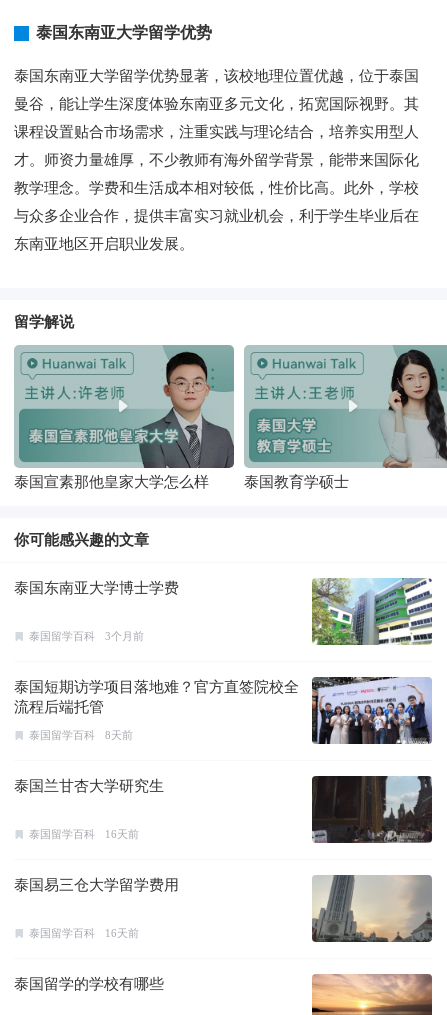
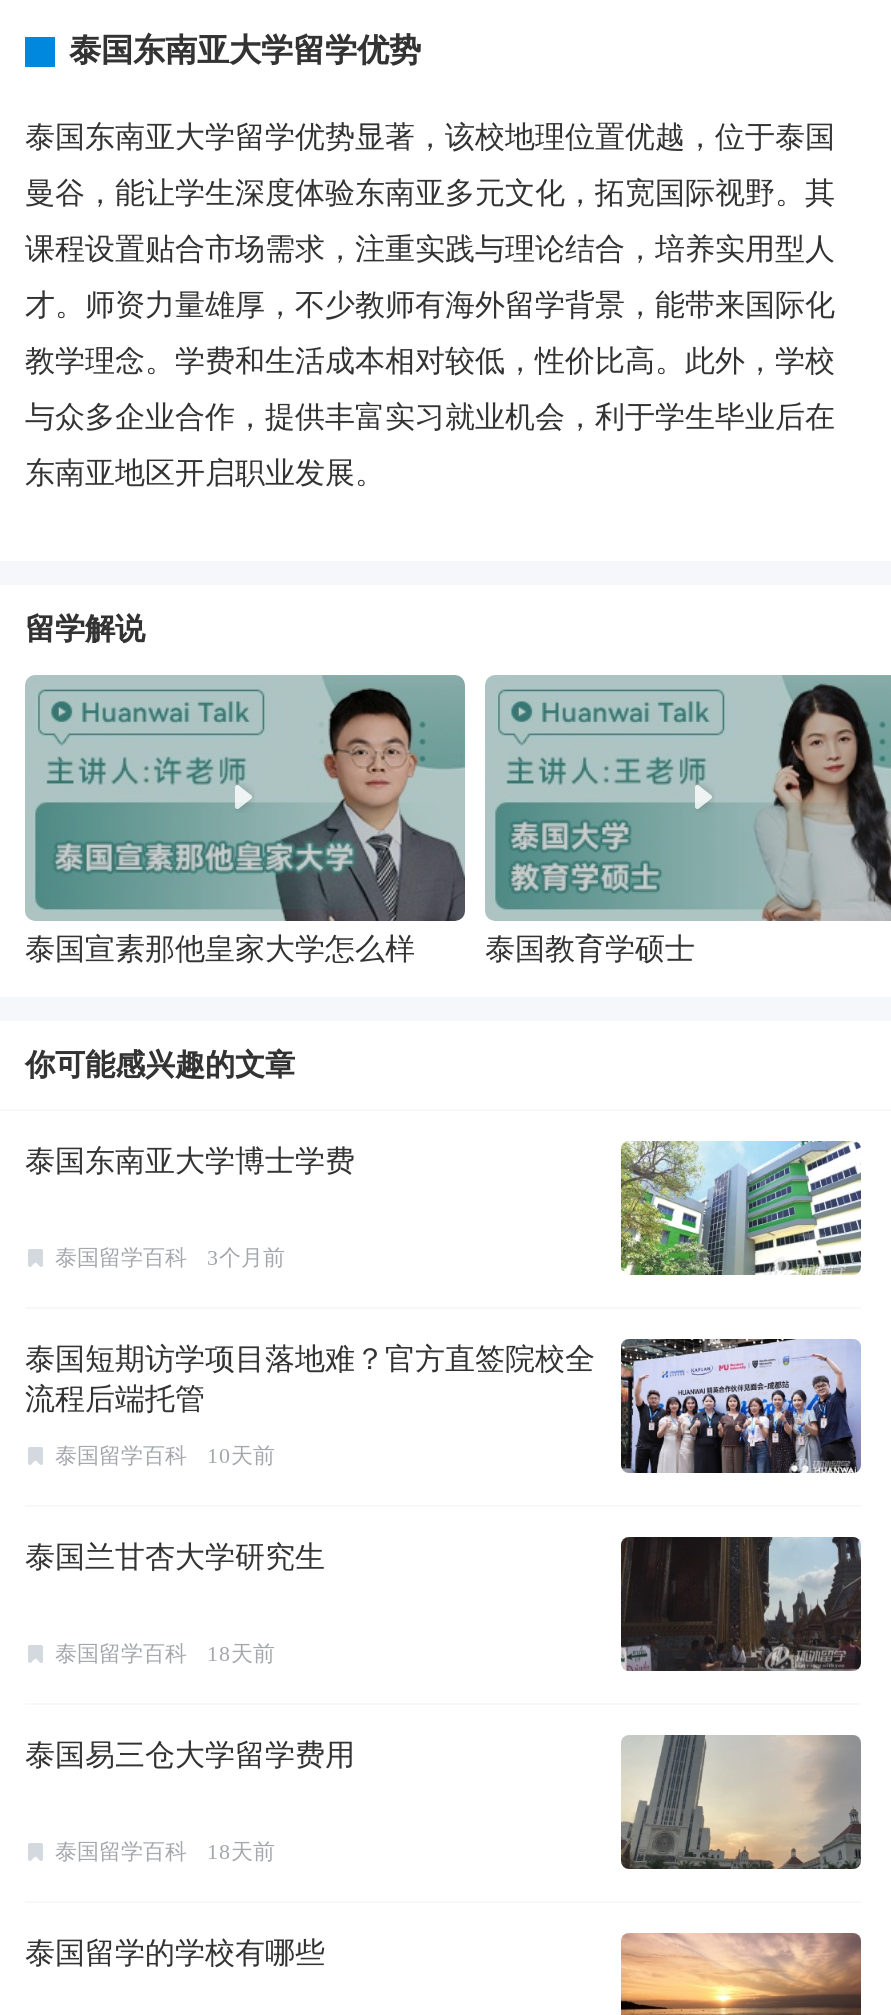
[29,729,133,741] 泰国留学百科 8天前 -> [55,1443,275,1467] 泰国留学百科 10天前
[29,828,139,840] 泰国留学百科 16天前 -> [55,1641,275,1665] 泰国留学百科 18天前
[29,927,139,939] 泰国留学百科 16天前 -> [55,1839,275,1863] 泰国留学百科 18天前

